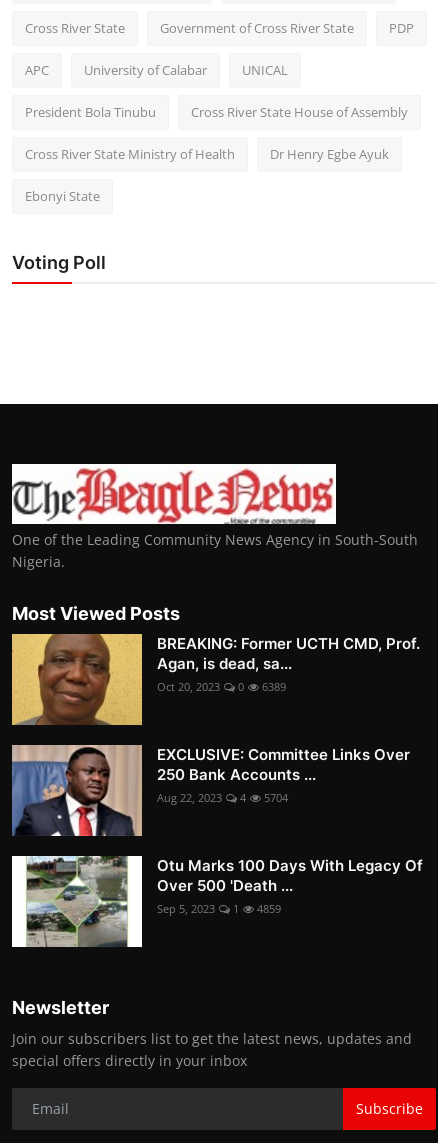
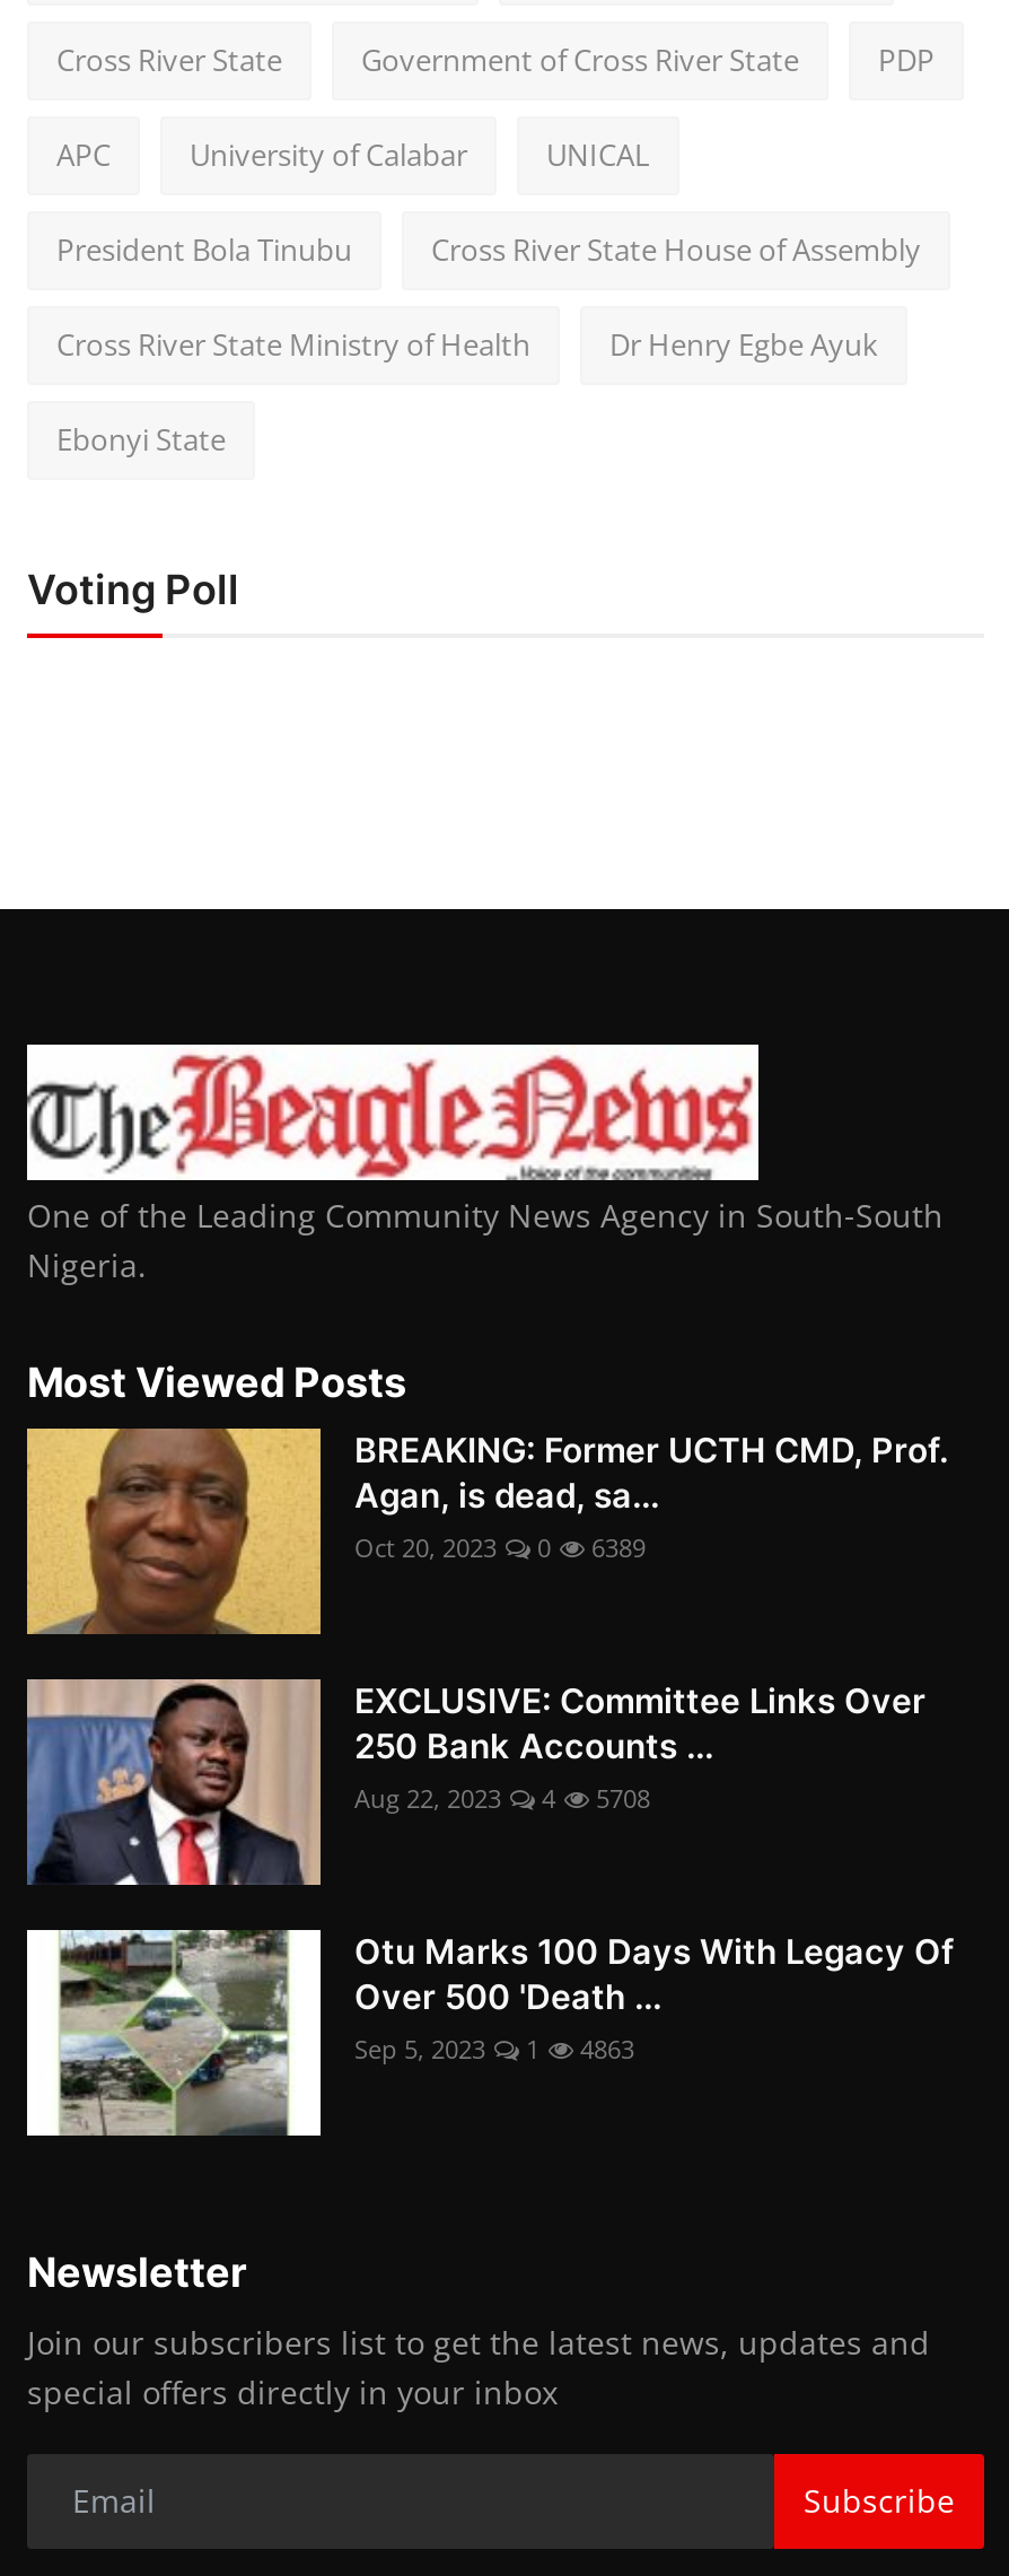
[157,790,288,805] Aug 22, 2023 4 5704 -> [354,1781,650,1814] Aug 22, 2023 4 5708
[157,901,281,916] Sep 5, 2023 1 4859 -> [354,2031,634,2065] Sep 5, 2023 1 4863

